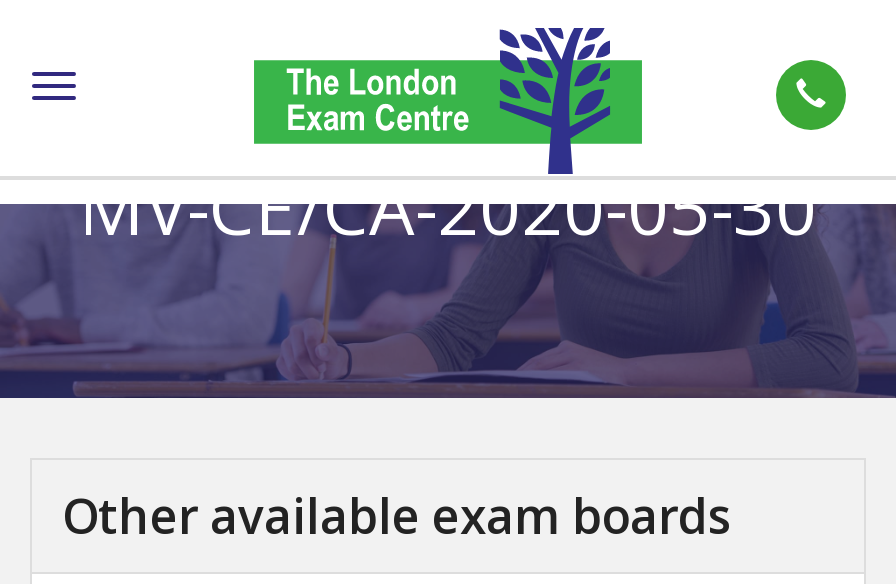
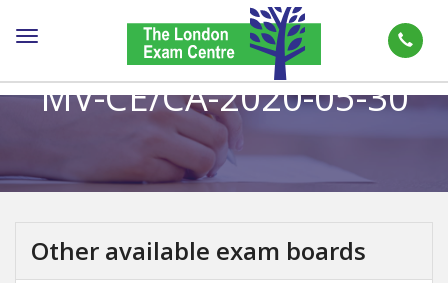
[6,230,890,396] [image] -> [3,107,445,192] [image]

